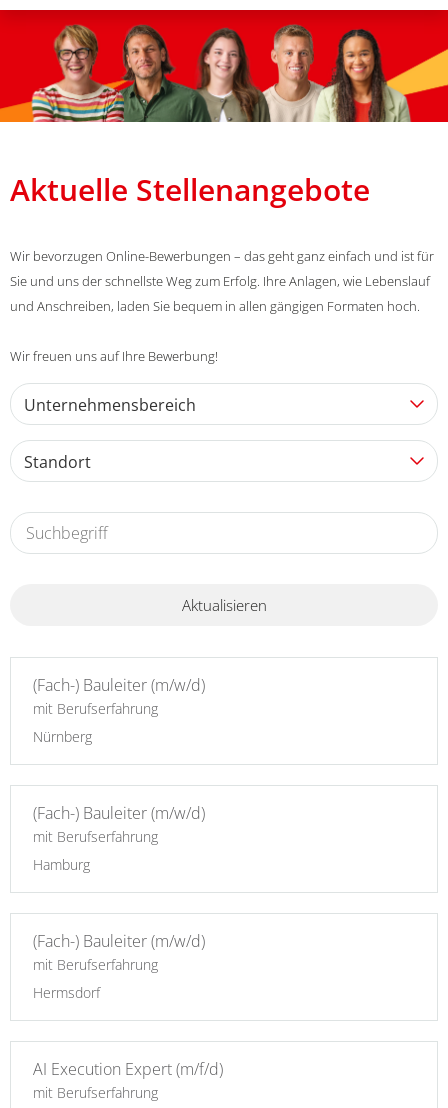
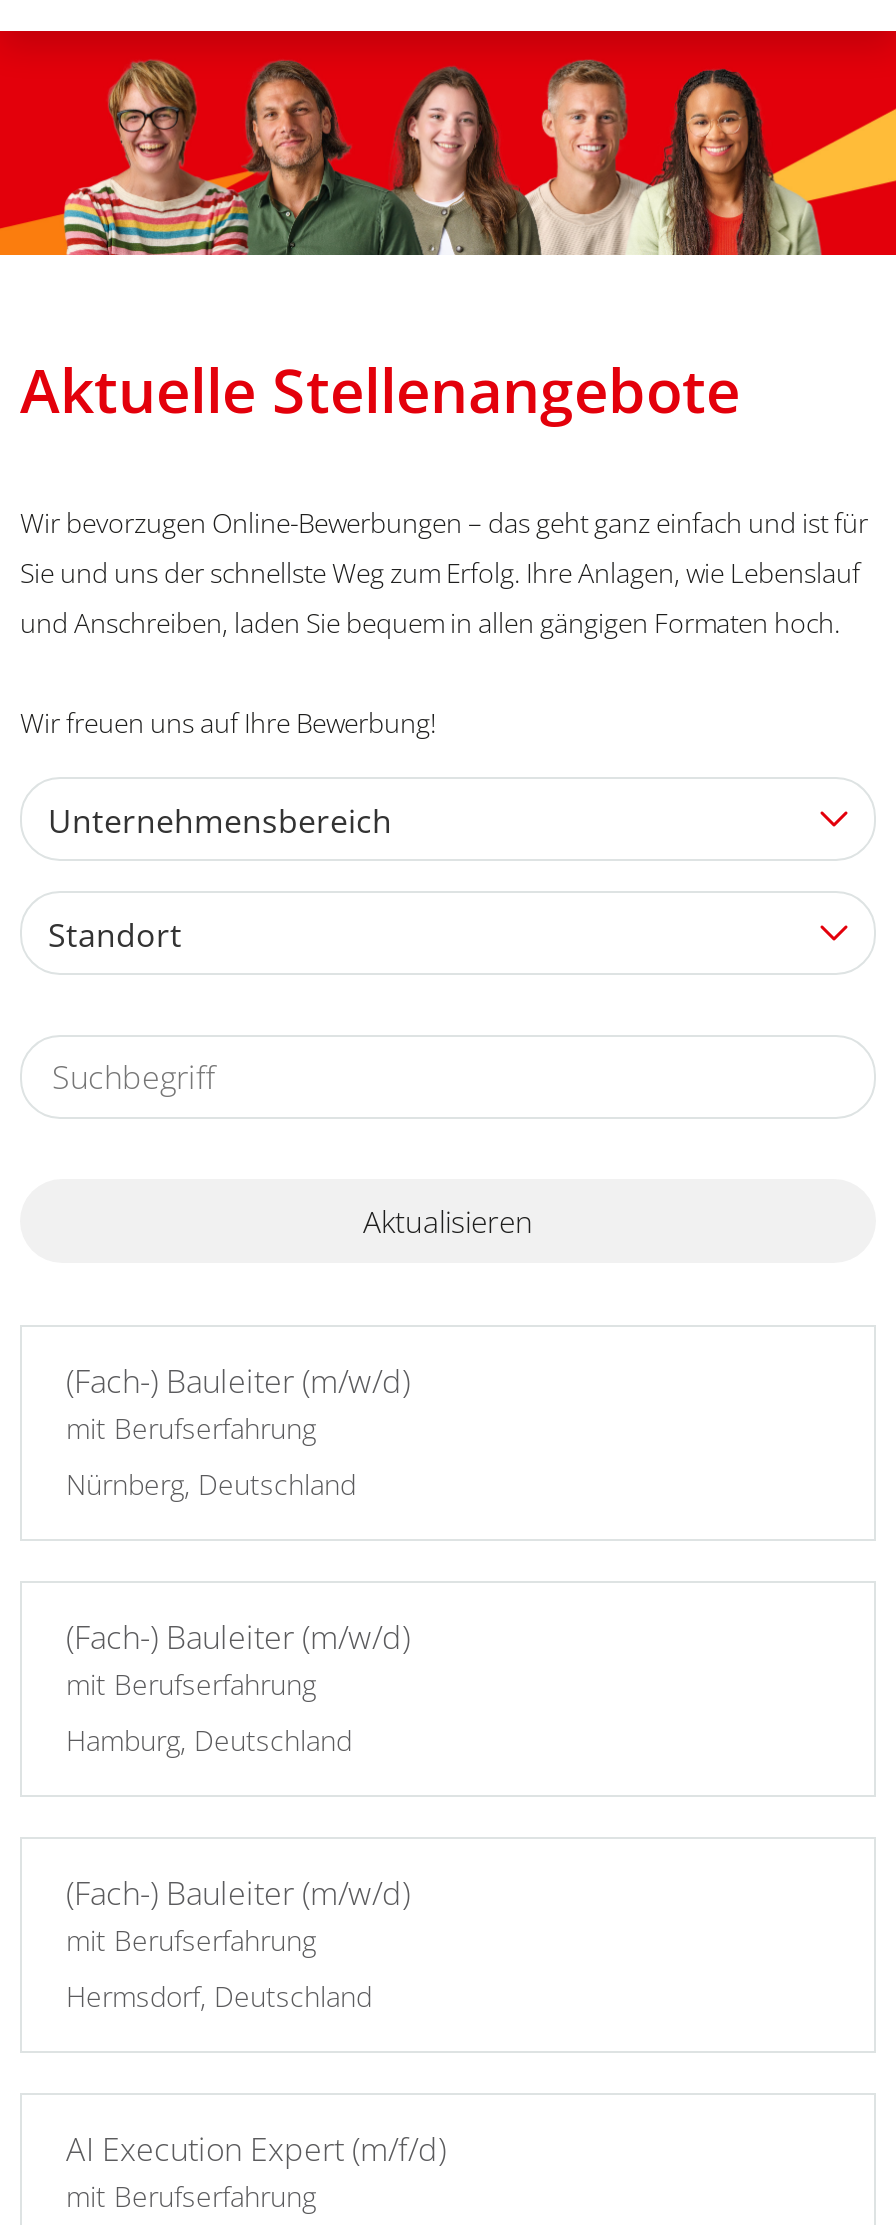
[33,727,92,746] Nürnberg -> [66,1465,356,1503] Nürnberg, Deutschland
[33,855,90,874] Hamburg -> [66,1721,352,1759] Hamburg, Deutschland
[33,983,100,1002] Hermsdorf -> [66,1977,372,2015] Hermsdorf, Deutschland

